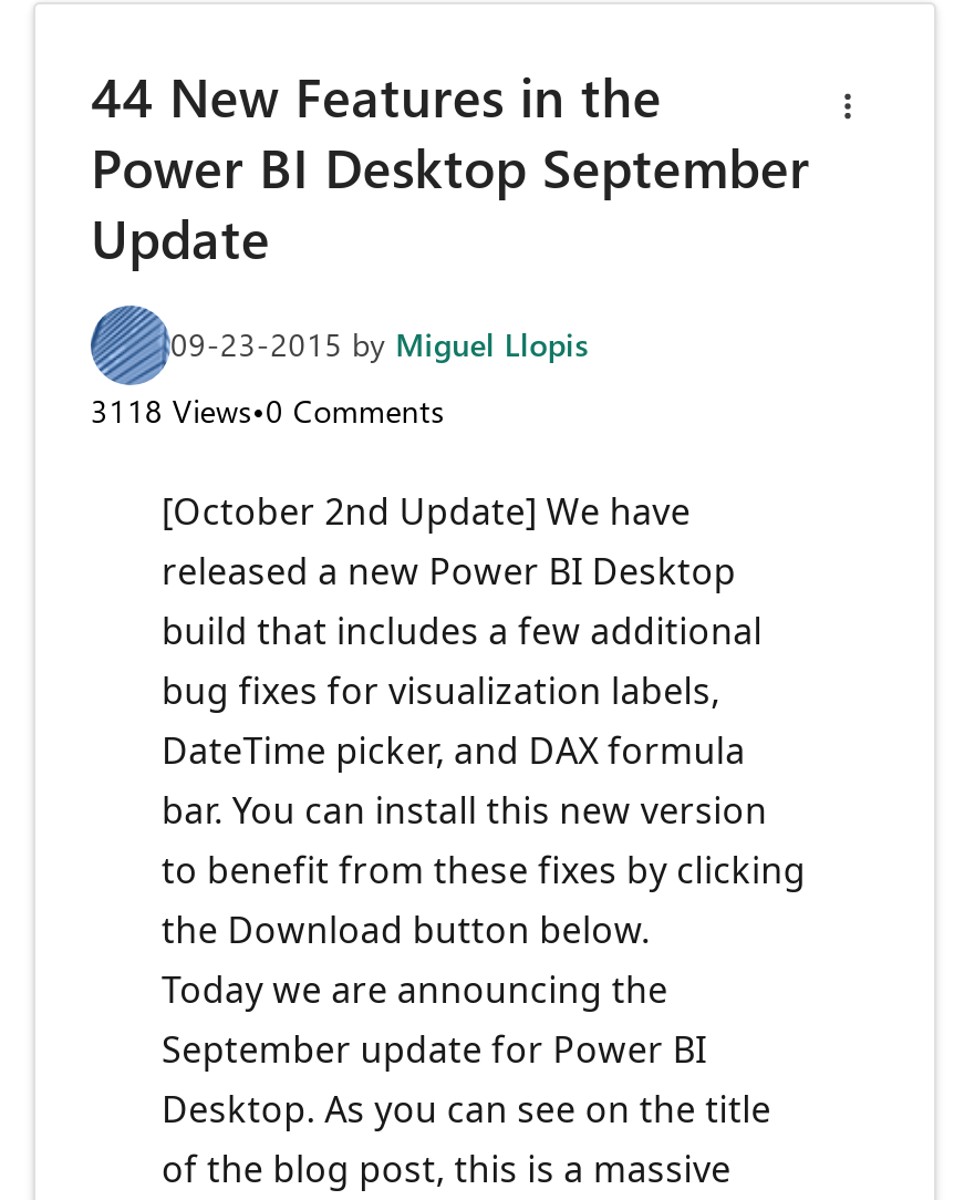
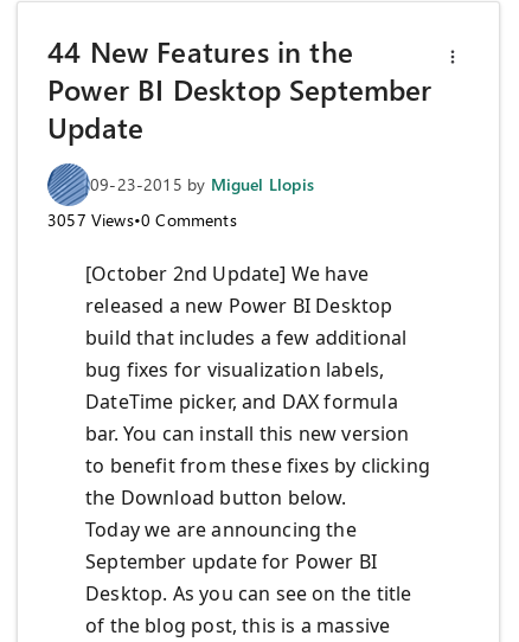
[91,391,444,433] 3118 Views•0 Comments -> [47,209,237,231] 3057 Views•0 Comments

